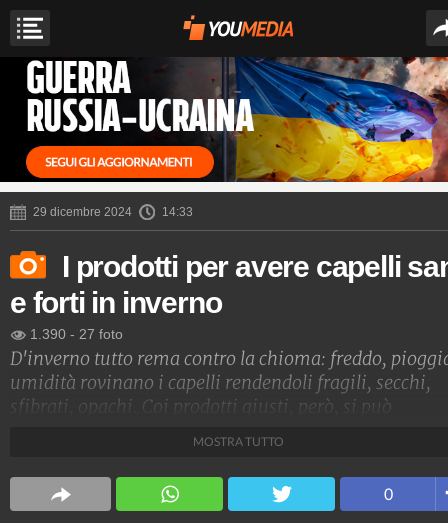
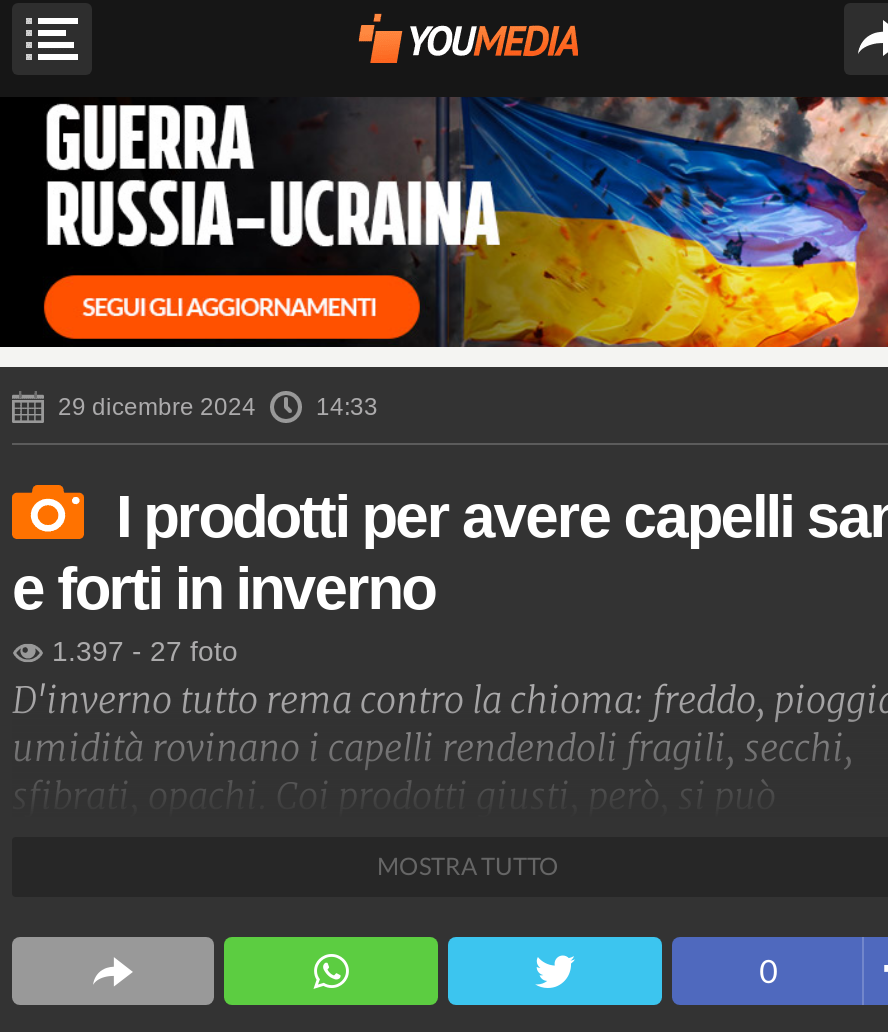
[30,326,123,342] 1.390 - 27 foto -> [52,635,238,667] 1.397 - 27 foto

